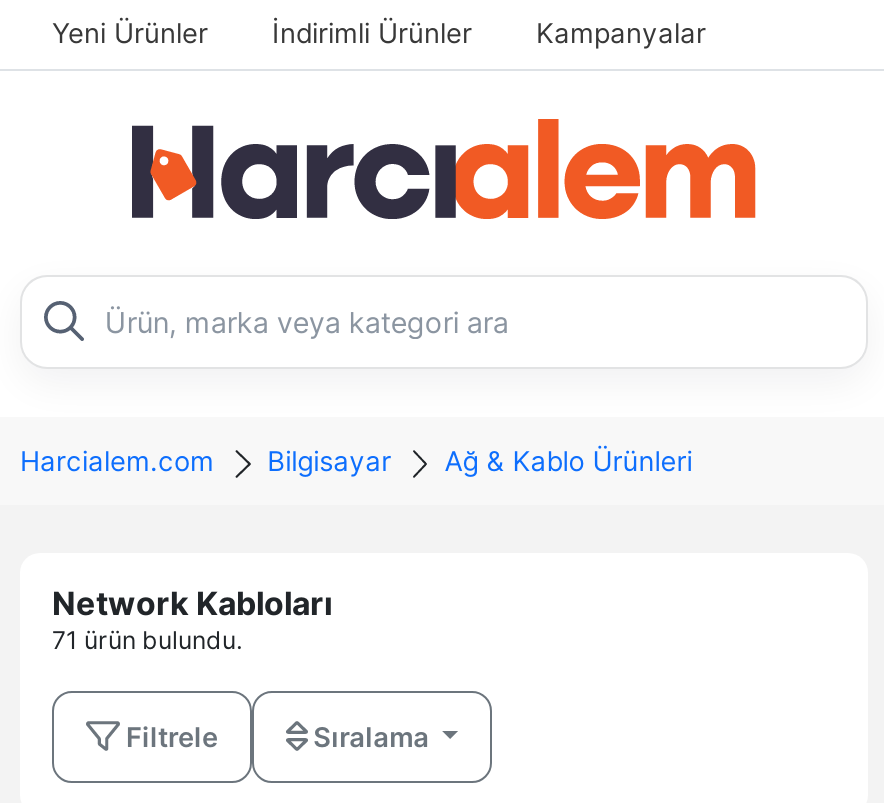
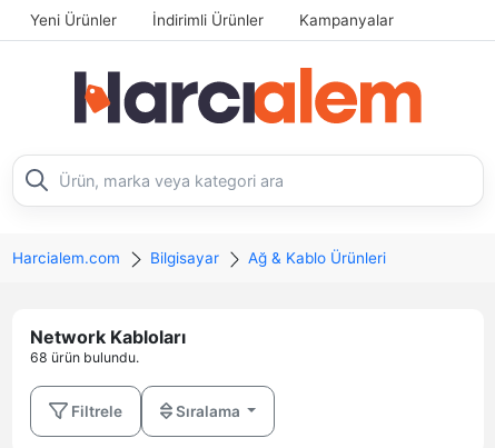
[52,625,242,655] 71 ürün bulundu. -> [30,349,139,366] 68 ürün bulundu.

